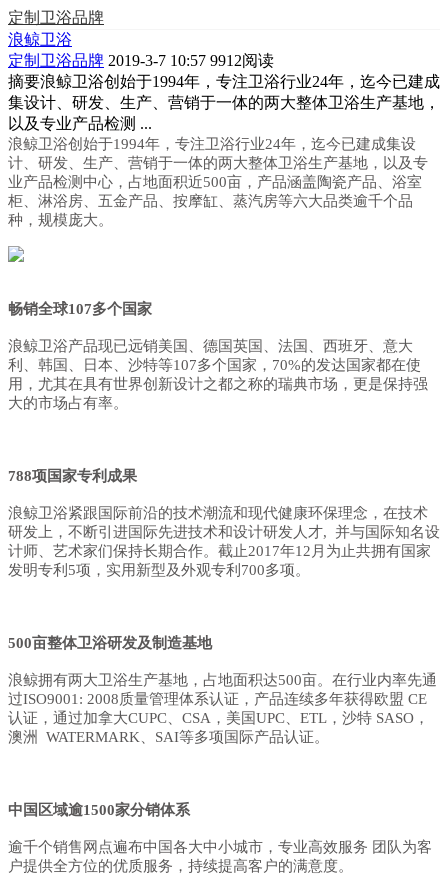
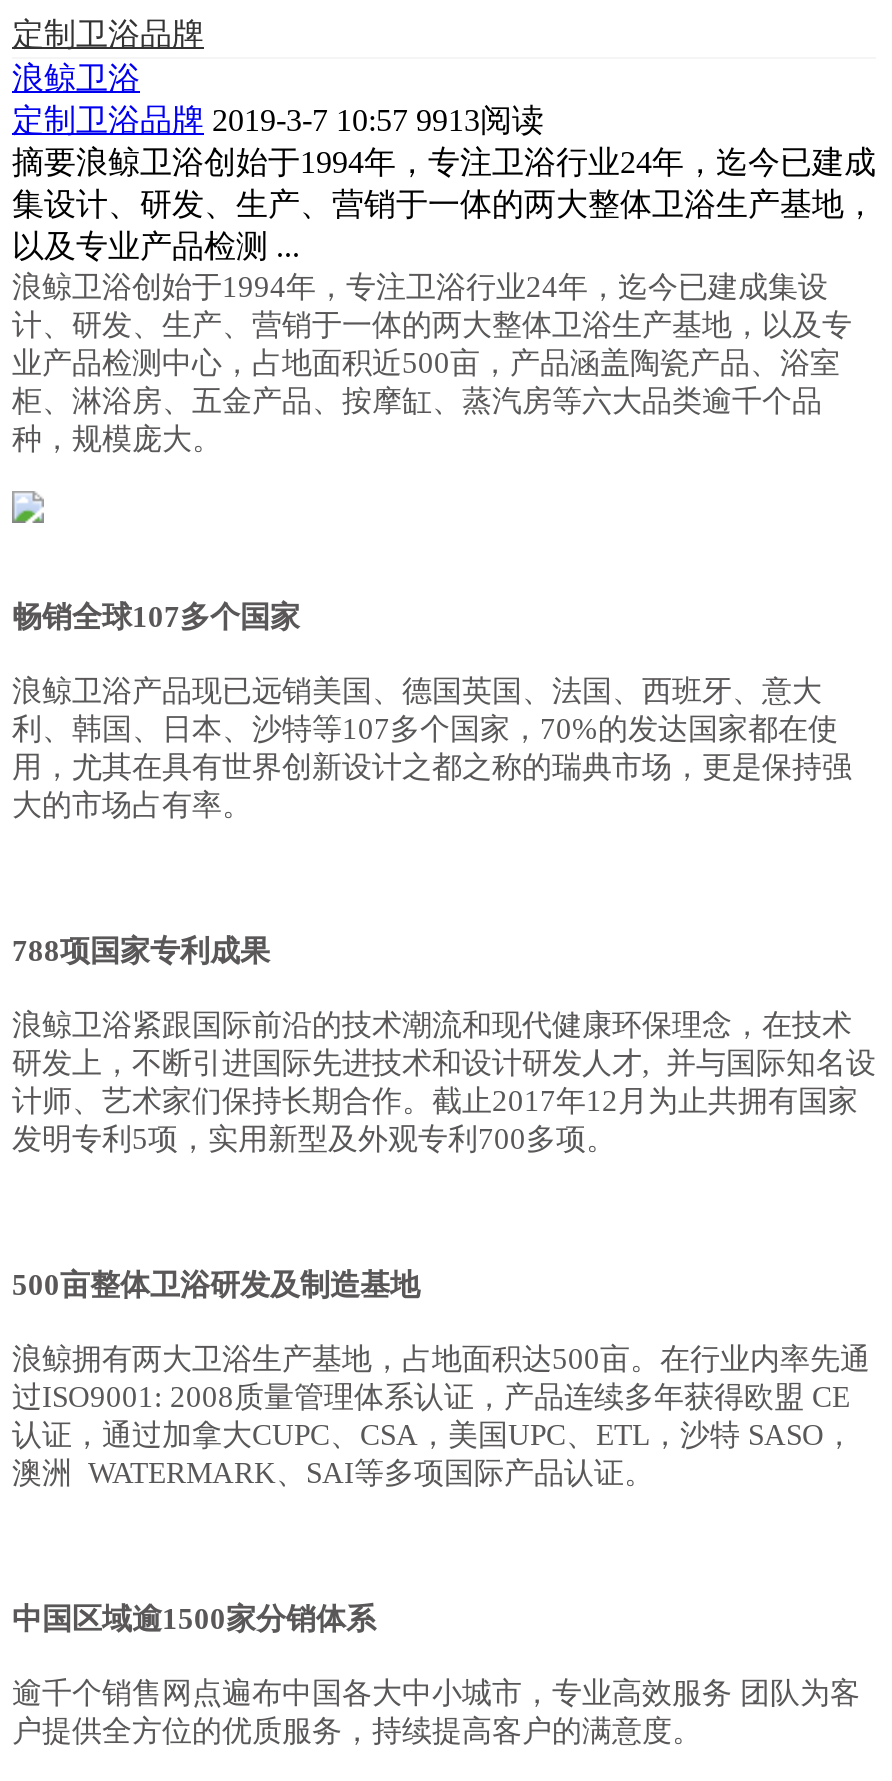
[8,52,274,69] 定制卫浴品牌 2019-3-7 10:57 9912阅读 -> [12,103,544,137] 定制卫浴品牌 2019-3-7 10:57 9913阅读

